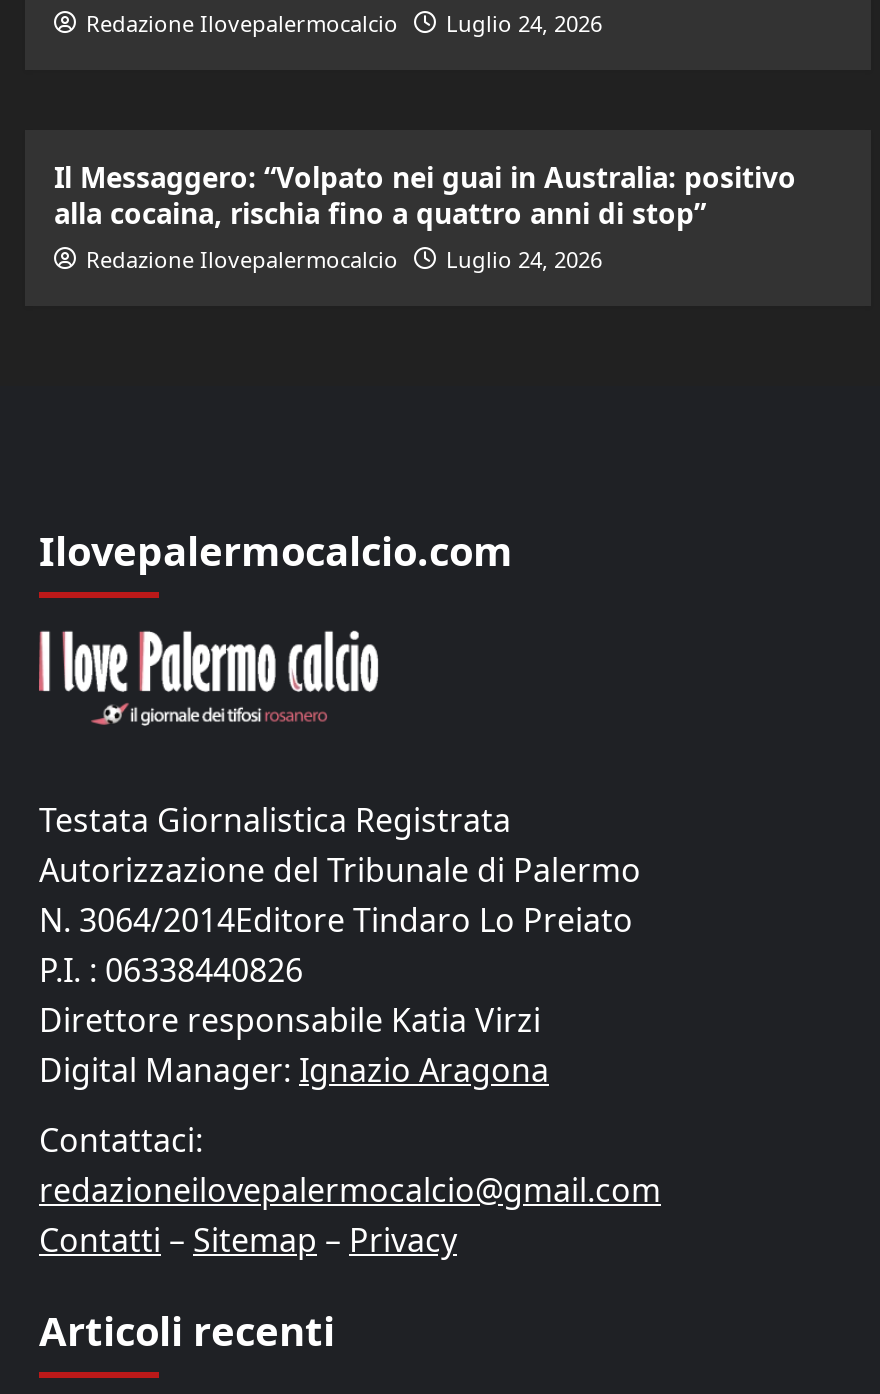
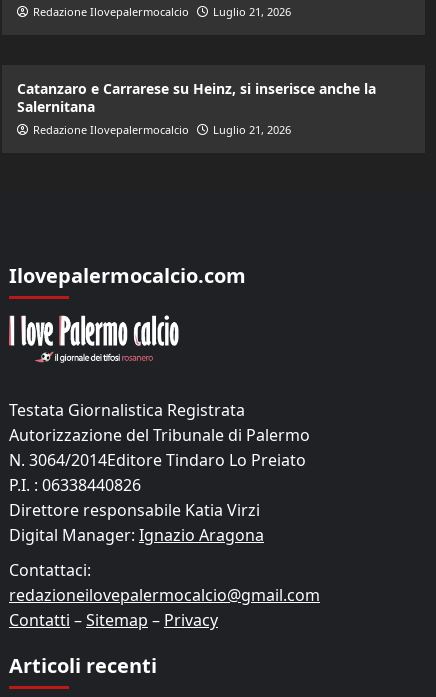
[86,9,602,39] Redazione Ilovepalermocalcio Luglio 24, 2026 -> [32,4,290,19] Redazione Ilovepalermocalcio Luglio 21, 2026
[54,159,796,233] Il Messaggero: “Volpato nei guai in Australia: positivo | alla cocaina, rischia fino a quattro anni di stop” -> [16,79,375,116] Catanzaro e Carrarese su Heinz, si inserisce anche la | Salernitana
[86,245,602,275] Redazione Ilovepalermocalcio Luglio 24, 2026 -> [32,122,290,137] Redazione Ilovepalermocalcio Luglio 21, 2026

